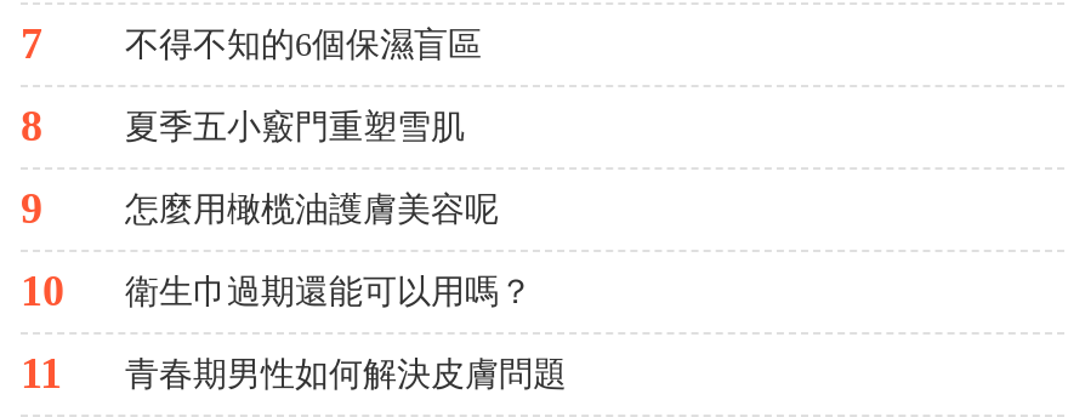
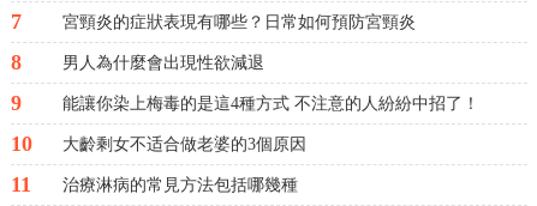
[125,27,482,63] 不得不知的6個保濕盲區 -> [62,13,416,31] 宮頸炎的症狀表現有哪些？日常如何預防宮頸炎
[125,109,465,145] 夏季五小竅門重塑雪肌 -> [62,54,264,72] 男人為什麼會出現性欲減退
[125,192,499,228] 怎麼用橄榄油護膚美容呢 -> [62,95,479,113] 能讓你染上梅毒的是這4種方式 不注意的人紛紛中招了！
[125,274,533,310] 衛生巾過期還能可以用嗎？ -> [62,135,306,153] 大齡剩女不适合做老婆的3個原因
[125,356,567,393] 青春期男性如何解決皮膚問題 -> [62,176,298,194] 治療淋病的常見方法包括哪幾種

